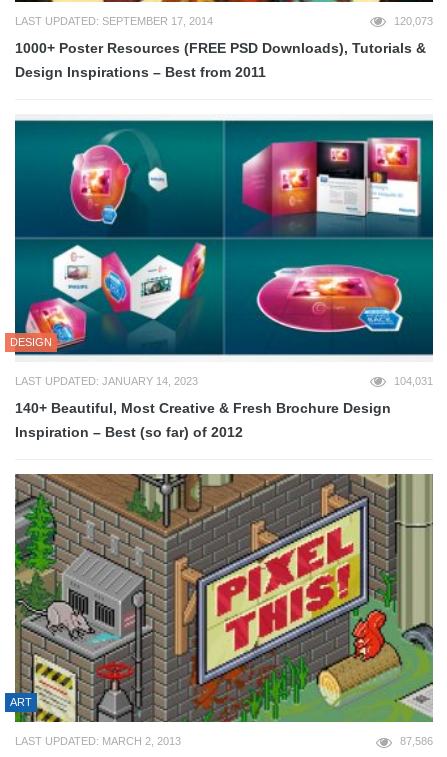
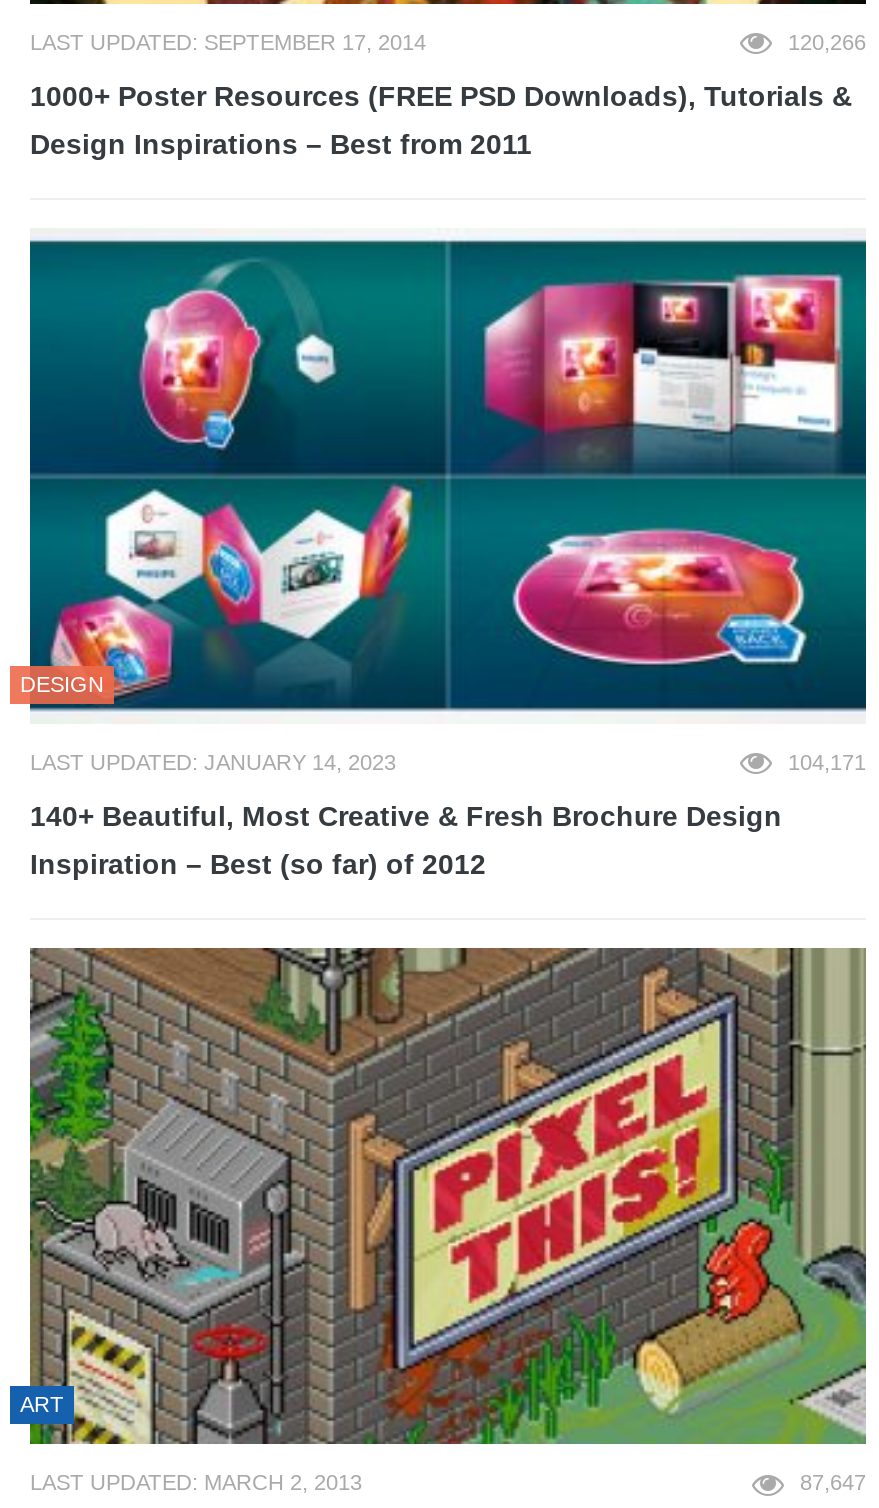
[391,15,433,27] 120,073 -> [782,30,866,54] 120,266
[391,375,433,387] 104,031 -> [782,750,866,774] 104,171
[397,735,433,747] 87,586 -> [794,1471,866,1495] 87,647

